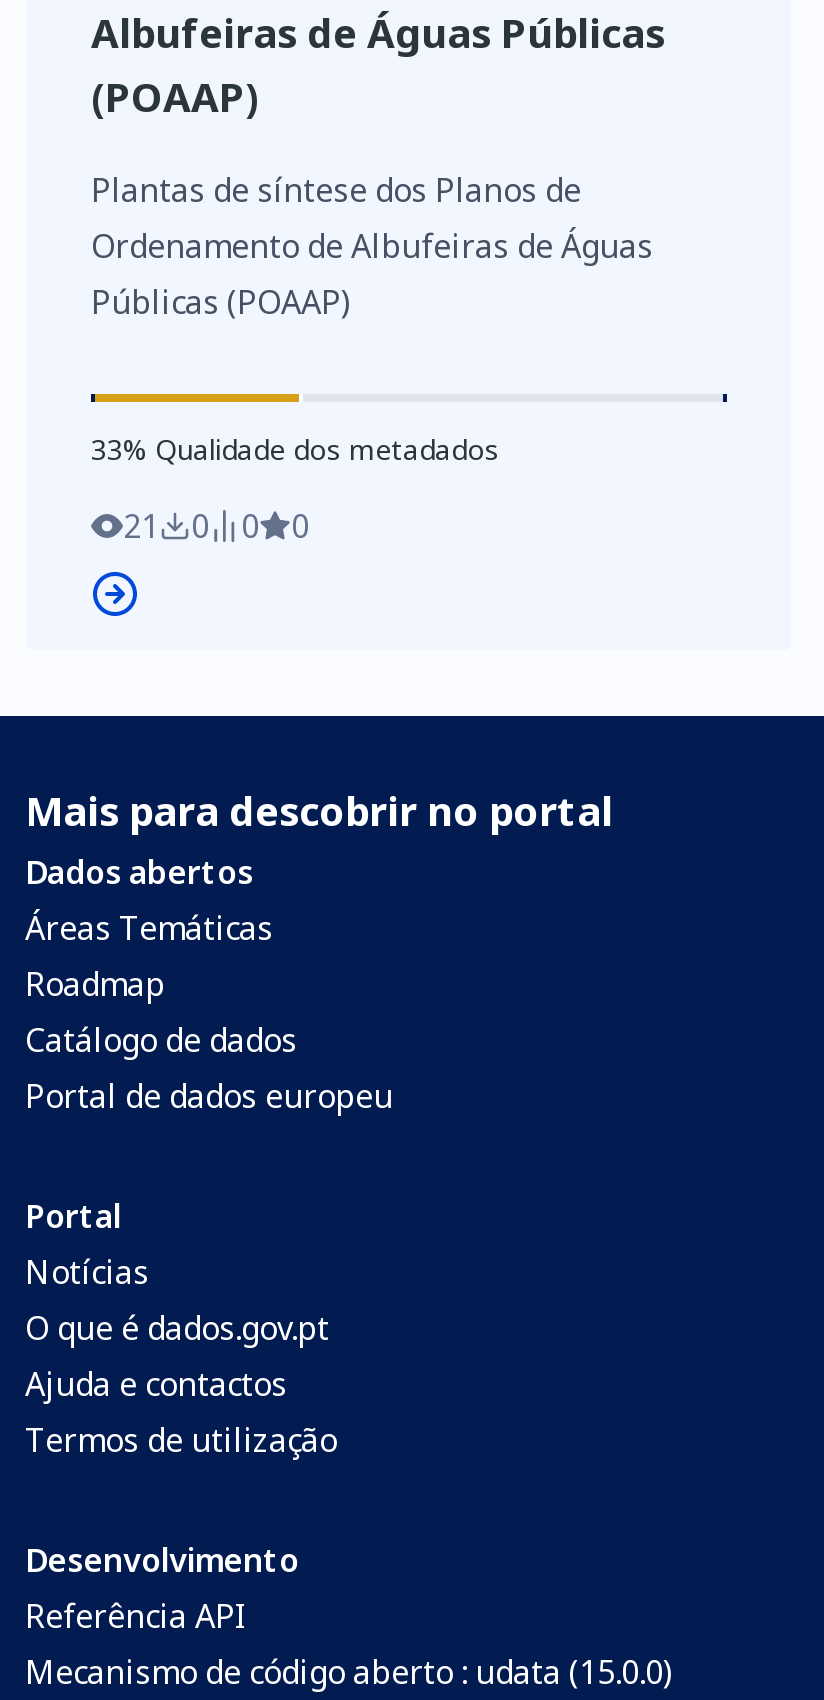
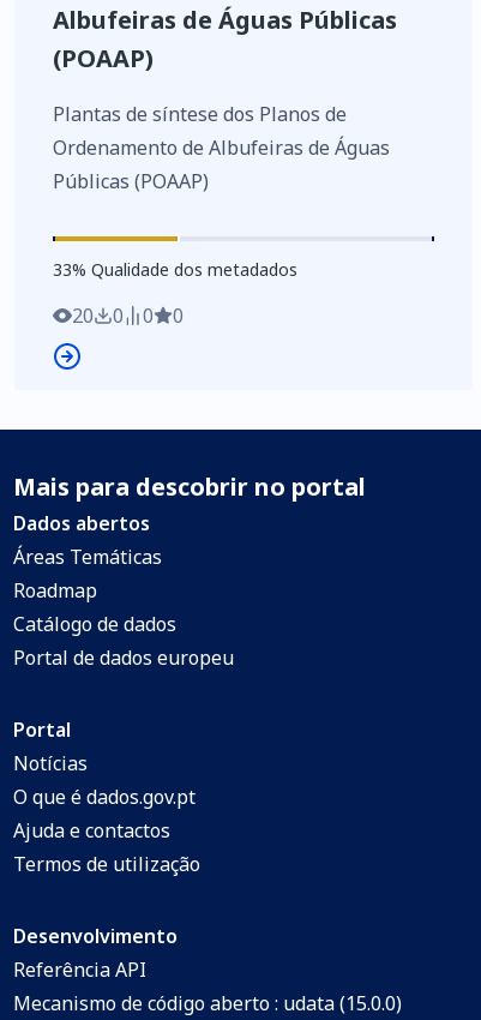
[123,504,309,548] 21 0 0 0 -> [72,302,184,329] 20 0 0 0

